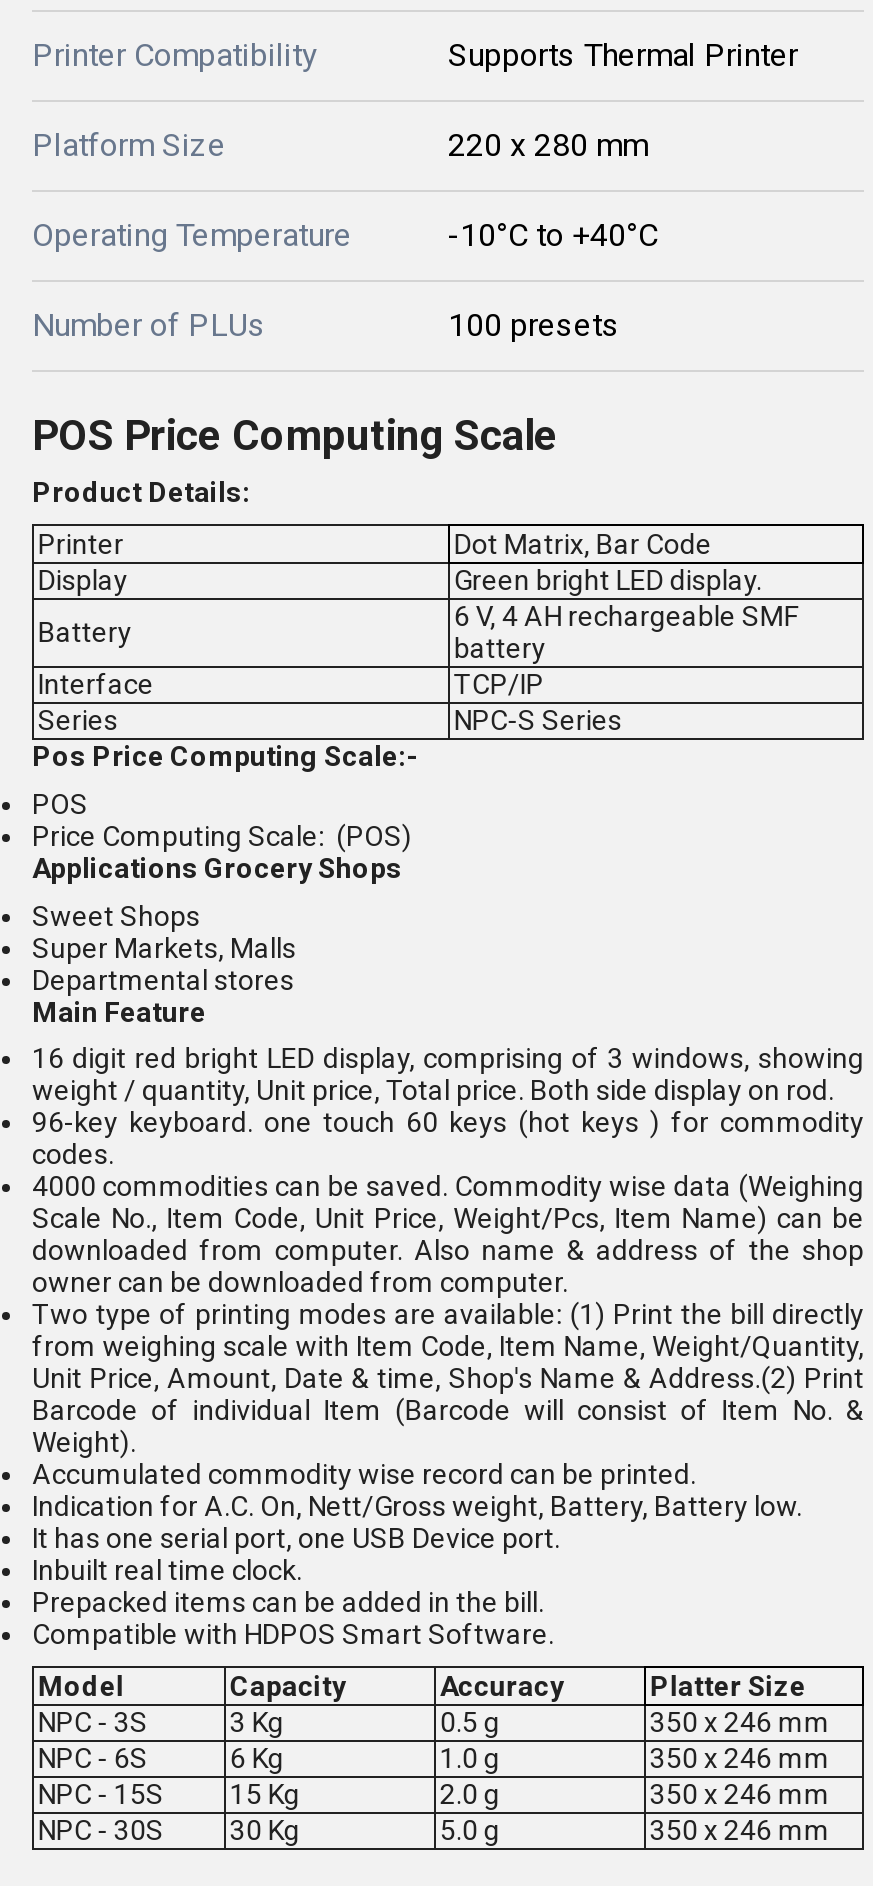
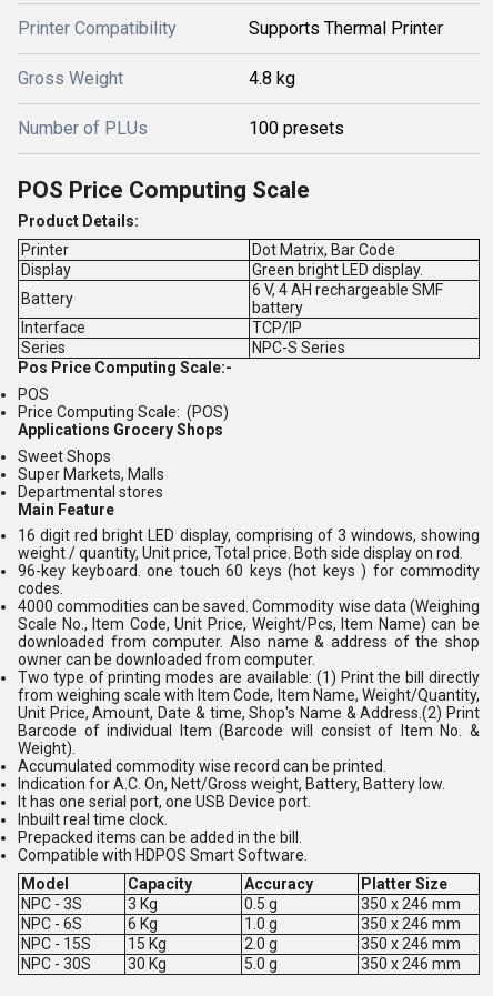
[32,126,658,254] Platform Size | 220 x 280 mm | Operating Temperature | -10°C to +40°C -> [18,68,295,89] Gross Weight | 4.8 kg

